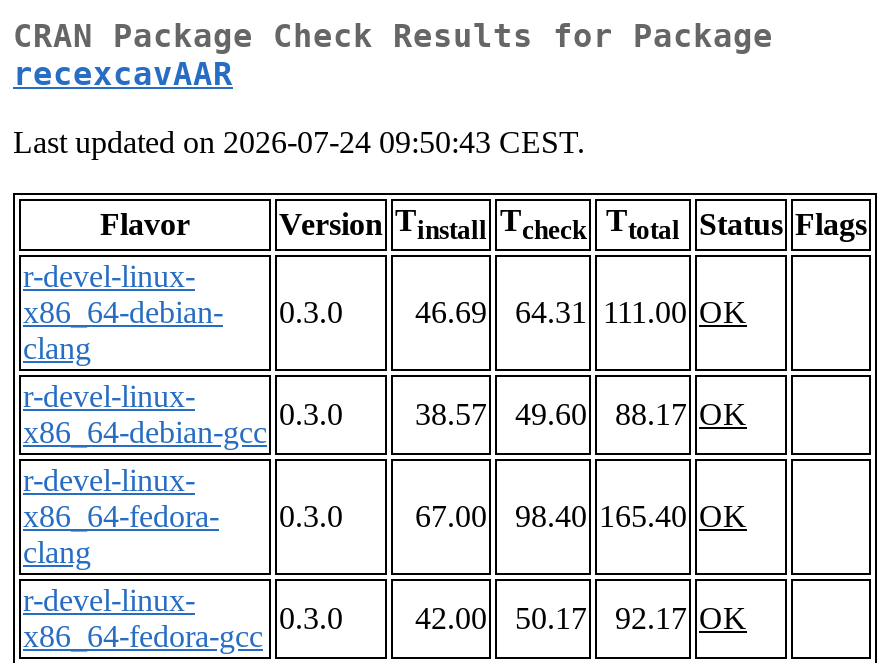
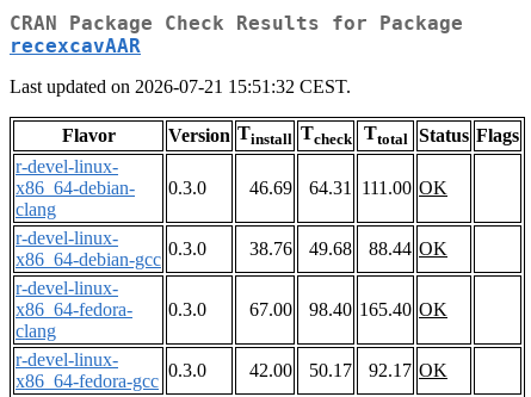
[13,126,585,160] Last updated on 2026-07-24 09:50:43 CEST. -> [10,77,351,97] Last updated on 2026-07-21 15:51:32 CEST.
[415,398,487,432] 38.57 -> [249,239,292,259] 38.76
[515,398,587,432] 49.60 -> [309,239,352,259] 49.68
[615,398,747,432] 88.17 OK -> [369,239,447,259] 88.44 OK

